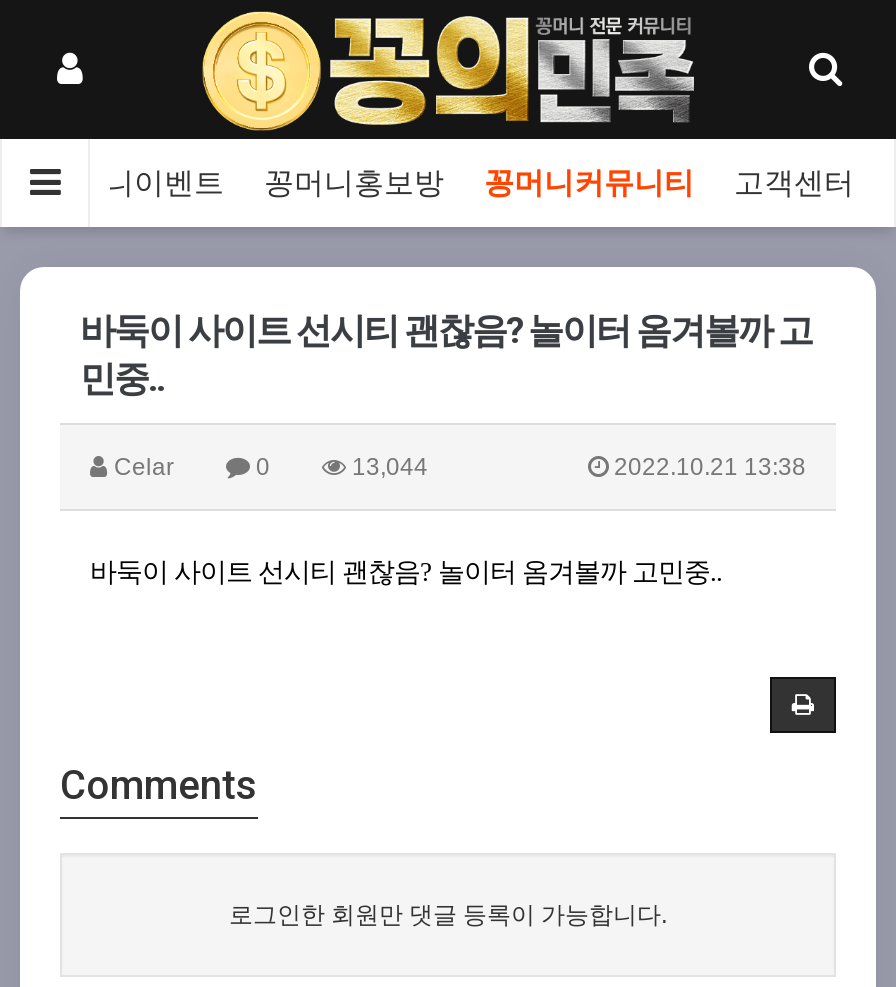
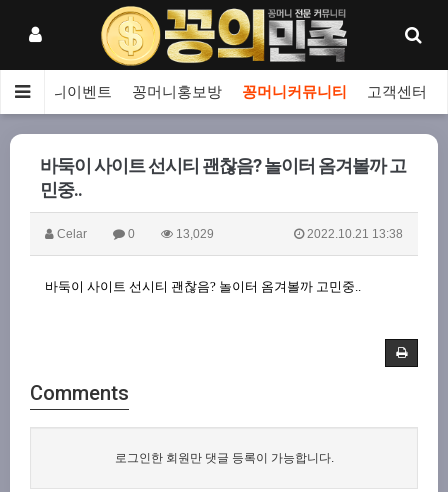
[346,453,428,481] 13,044 -> [173,227,214,241] 13,029

